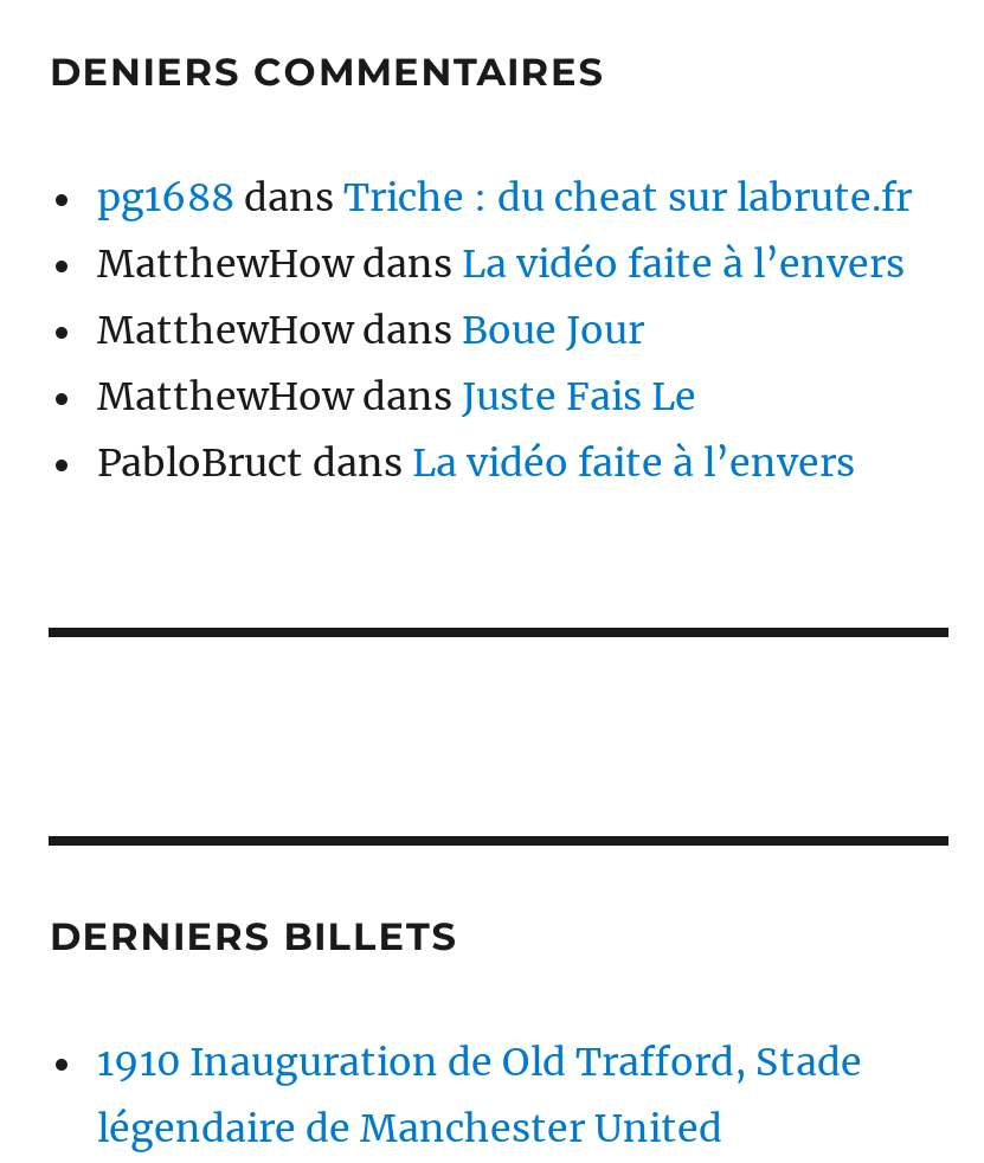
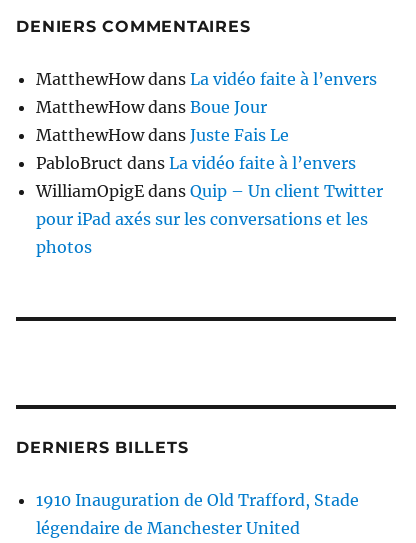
[97,172,912,220] pg1688 dans Triche : du cheat sur labrute.fr -> none
moved [97,239,905,485] -> [36,69,377,173]: MatthewHow dans La vidéo faite à l’envers | MatthewHow dans Boue Jour | MatthewHow dans Juste Fais Le | PabloBruct dans La vidéo faite à l’envers
none -> [36,181,383,257] WilliamOpigE dans Quip – Un client Twitter | pour iPad axés sur les conversations et les | photos

